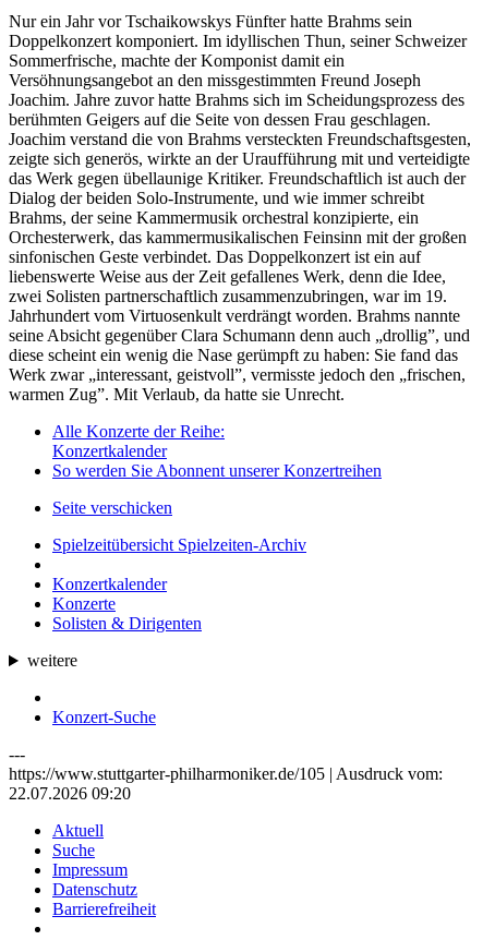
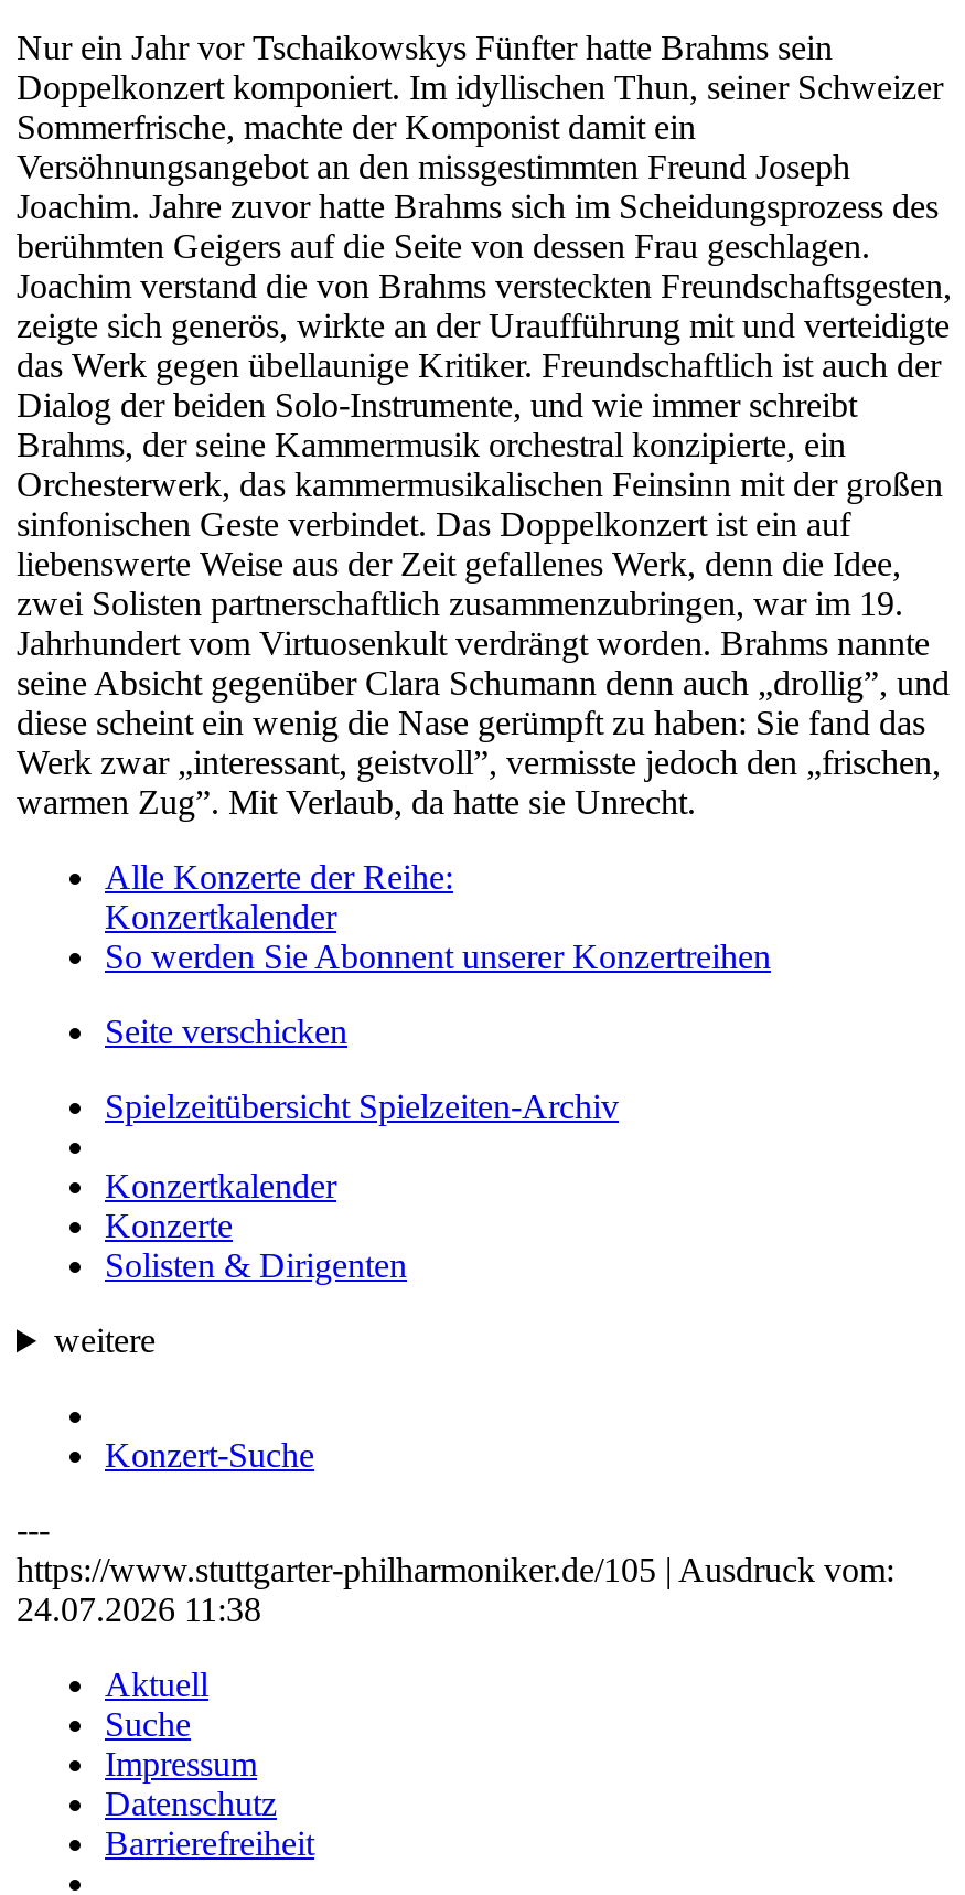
[9,784,131,803] 22.07.2026 09:20 -> [17,1591,261,1629] 24.07.2026 11:38

